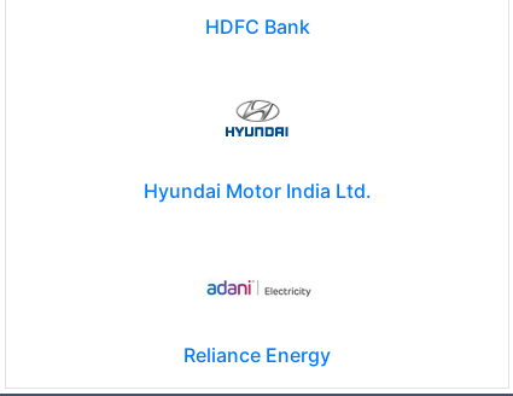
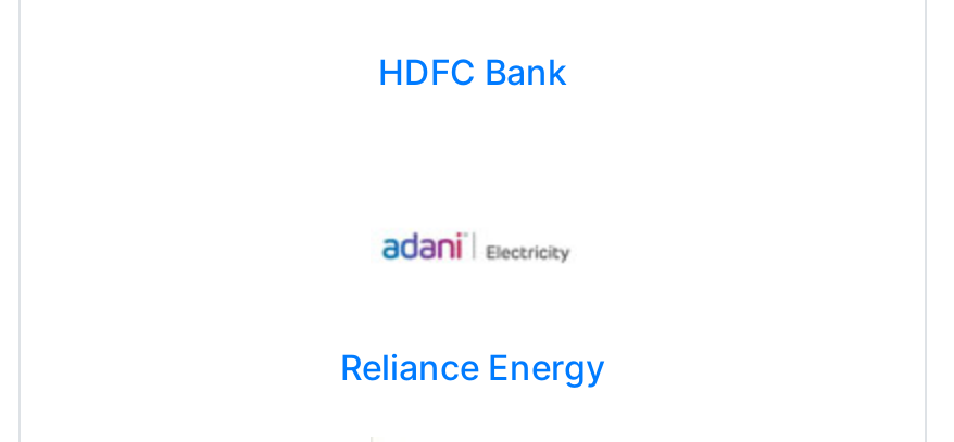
[143,99,371,202] [image] | Hyundai Motor India Ltd. -> none

